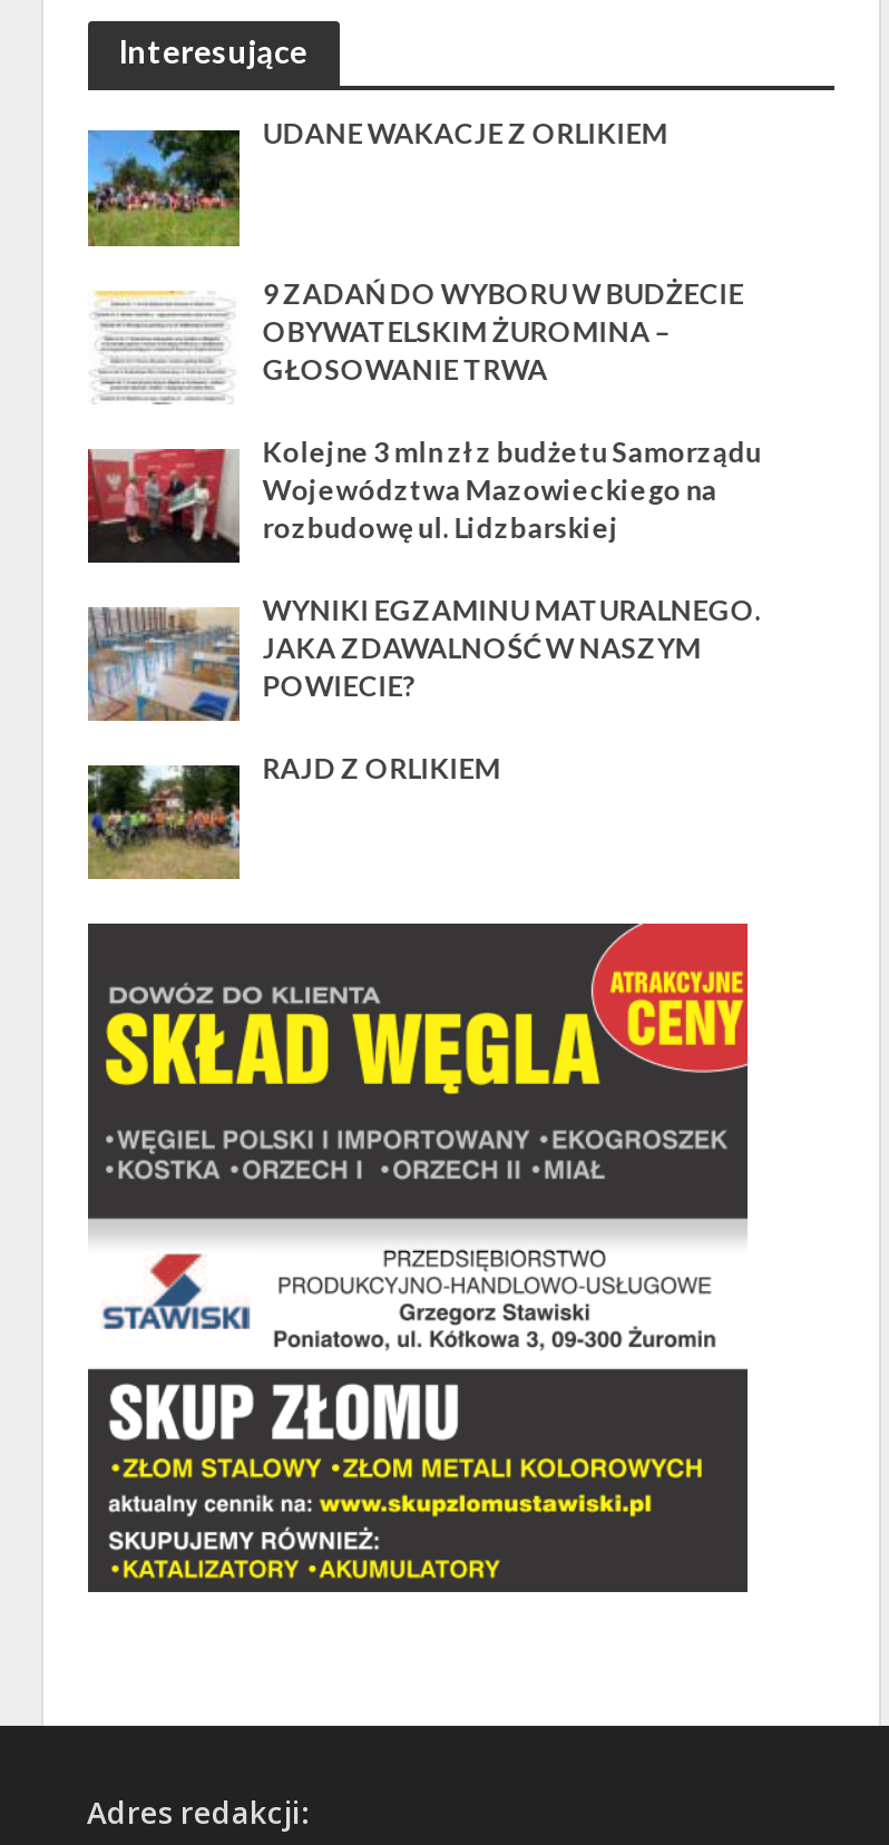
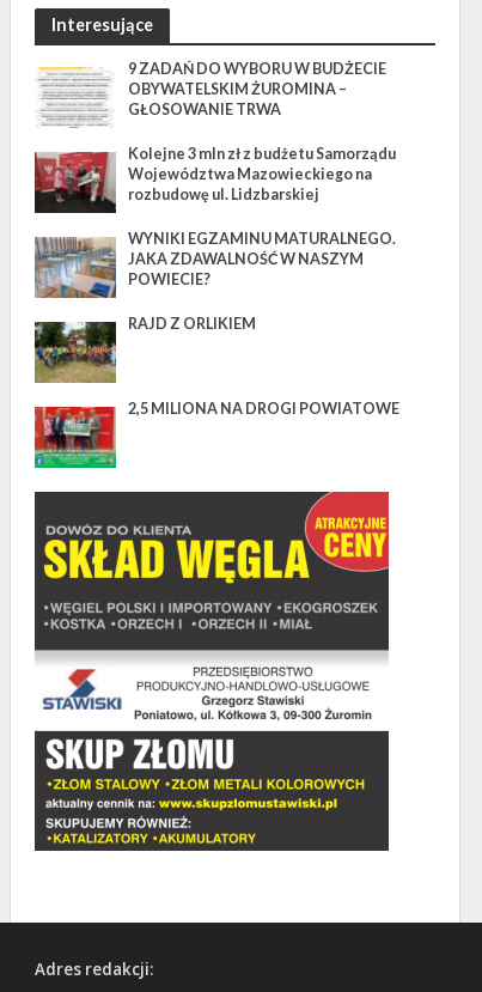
[86,118,668,248] [image] | UDANE WAKACJE Z ORLIKIEM -> none
moved [86,277,761,785] -> [33,59,396,333]: [image] | 9 ZADAŃ DO WYBORU W BUDŻECIE | OBYWATELSKIM ŻUROMINA – | ... | POWIECIE? | RAJD Z ORLIKIEM
moved [84,763,244,881] -> [32,321,118,384]: [image]
none -> [33,400,400,469] [image] | 2,5 MILIONA NA DROGI POWIATOWE

